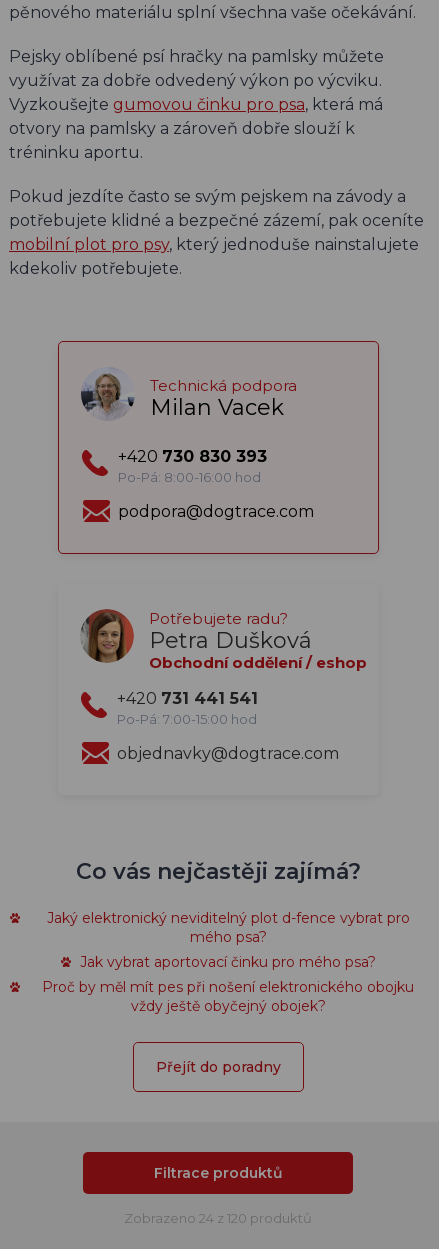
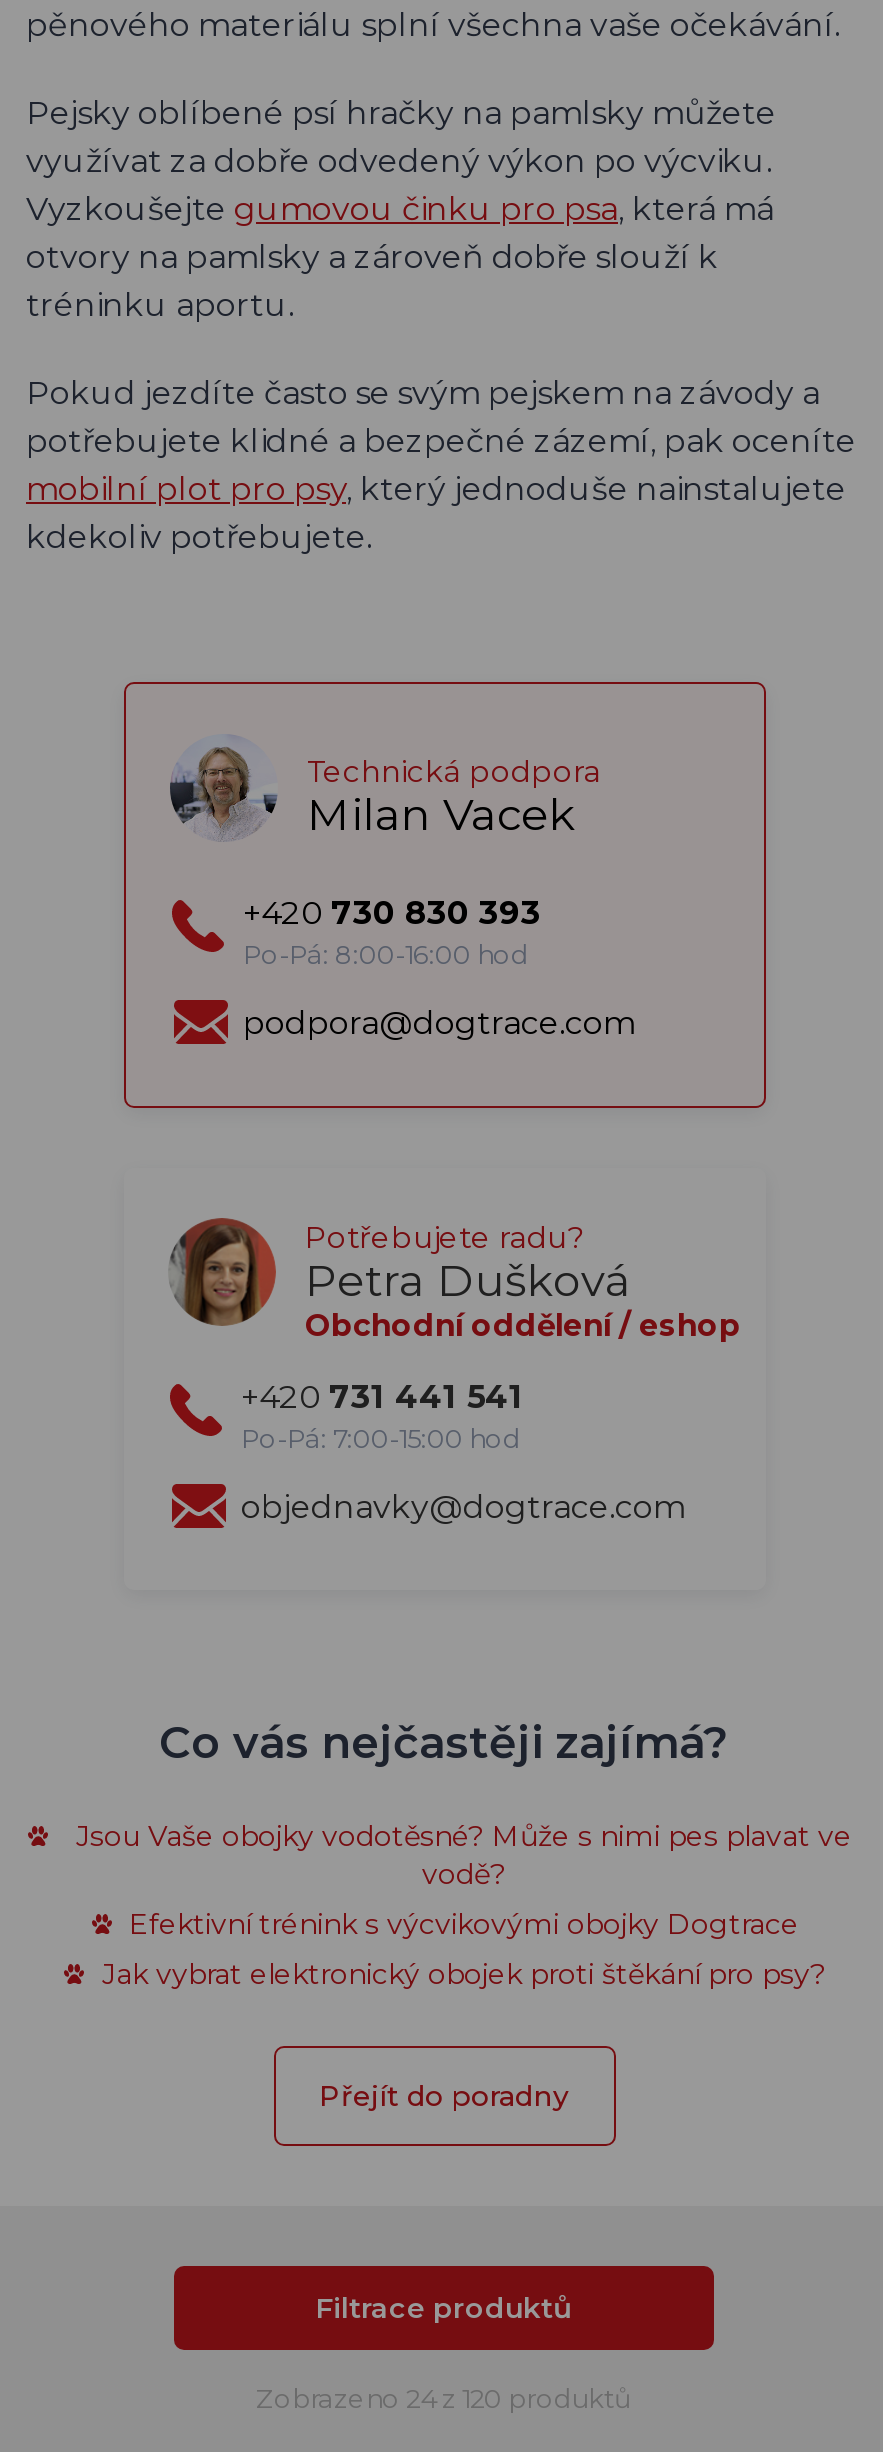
[42,909,414,1015] Jaký elektronický neviditelný plot d-fence vybrat pro | mého psa? | Jak vybrat aportovací činku pro mého psa? | Proč by měl mít pes při nošení elektronického obojku | vždy ještě obyčejný obojek? -> [76,1818,852,1992] Jsou Vaše obojky vodotěsné? Může s nimi pes plavat ve | vodě? | Efektivní trénink s výcvikovými obojky Dogtrace | Jak vybrat elektronický obojek proti štěkání pro psy?

